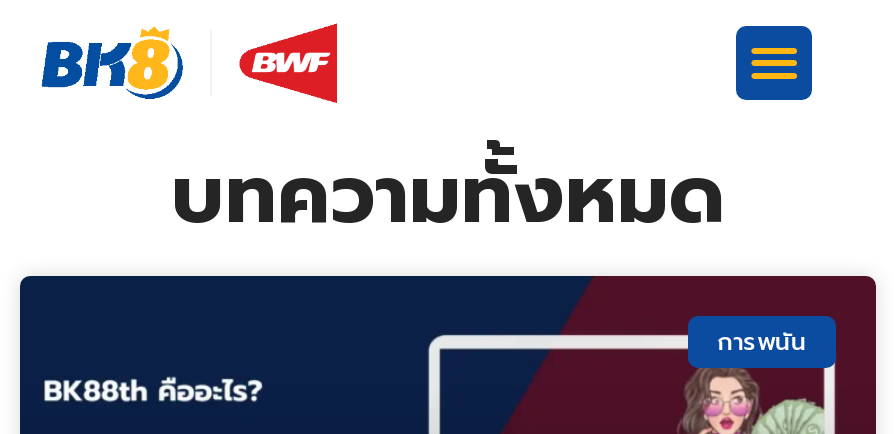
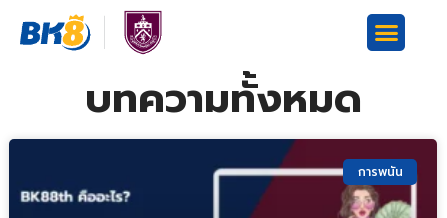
[238,20,340,106] [image] -> [119,10,168,55] [image]

